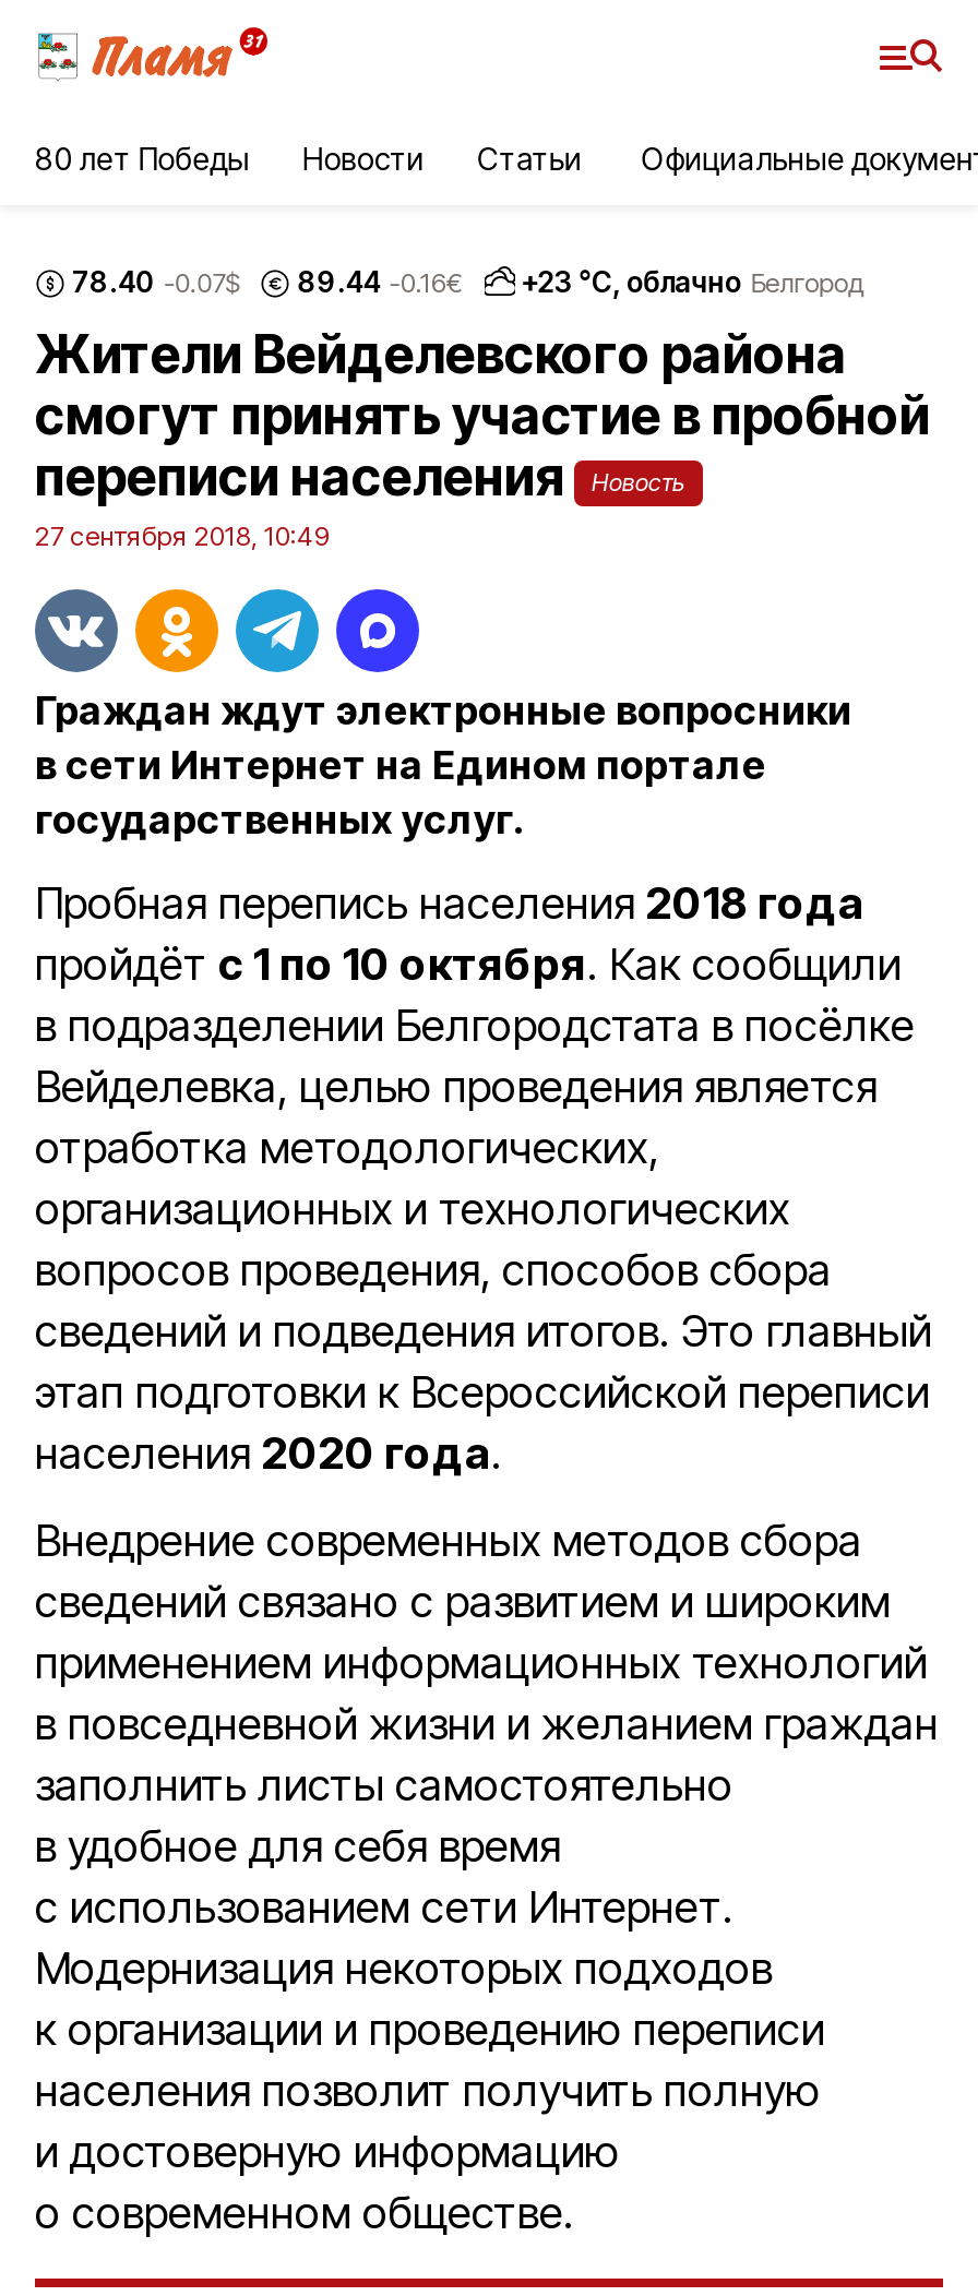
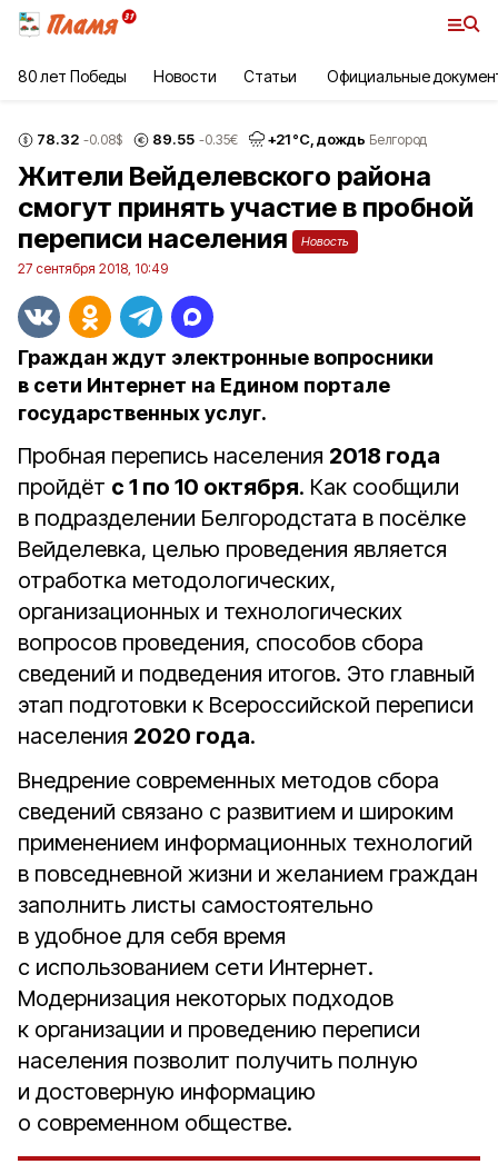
[72,263,239,298] 78.40 -0.07$ -> [37,130,123,147] 78.32 -0.08$
[298,263,462,298] 89.44 -0.16€ -> [153,130,237,147] 89.55 -0.35€
[521,264,863,299] +23 °С, облачно Белгород -> [267,130,427,148] +21 °С, дождь Белгород

